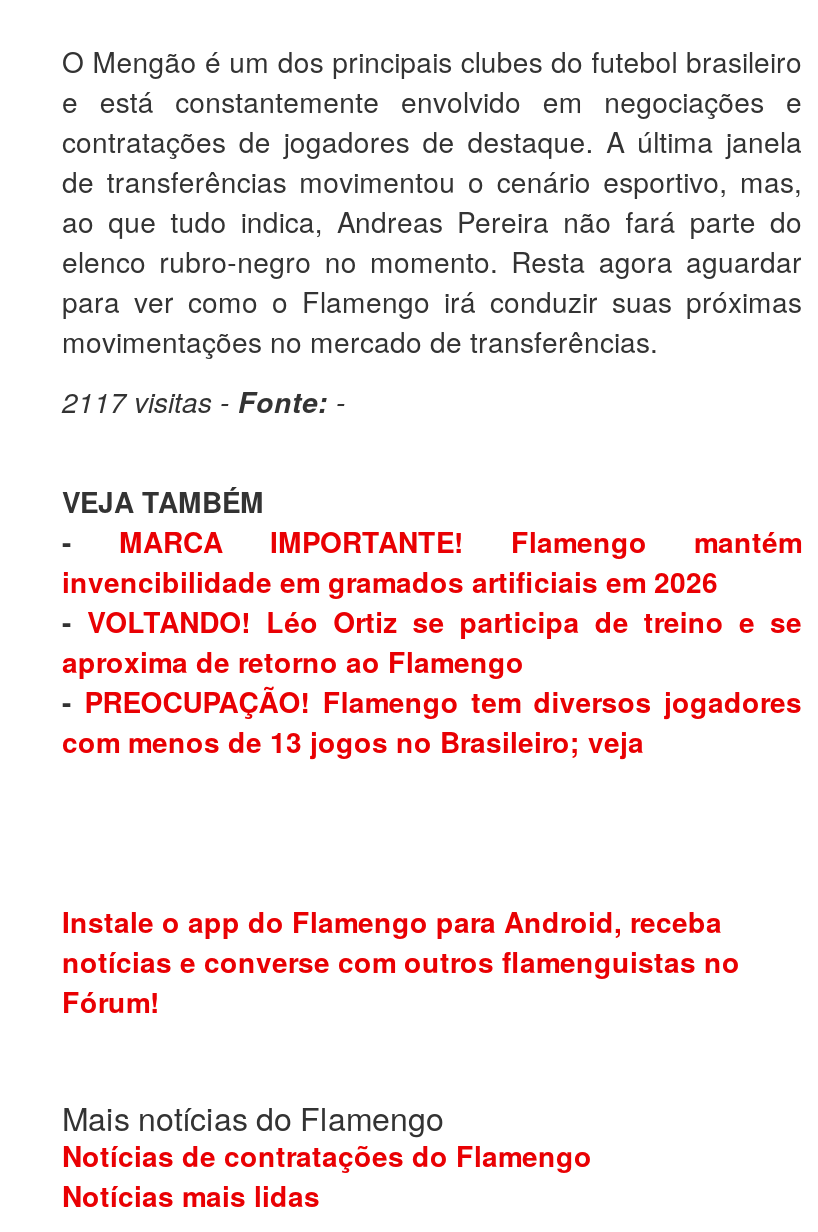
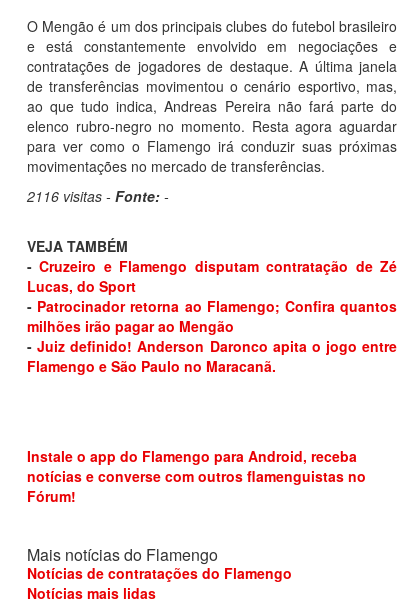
[62,380,346,420] 2117 visitas - Fonte: - -> [27,186,169,206] 2116 visitas - Fonte: -
[62,520,802,760] - MARCA IMPORTANTE! Flamengo mantém | invencibilidade em gramados artificiais em 2026 | - VOLTANDO! Léo Ortiz se participa de treino e se | aproxima de retorno ao Flamengo | - PREOCUPAÇÃO! Flamengo tem diversos jogadores | com menos de 13 jogos no Brasileiro; veja -> [27,256,397,376] - Cruzeiro e Flamengo disputam contratação de Zé | Lucas, do Sport | - Patrocinador retorna ao Flamengo; Confira quantos | milhões irão pagar ao Mengão | - Juiz definido! Anderson Daronco apita o jogo entre | Flamengo e São Paulo no Maracanã.

